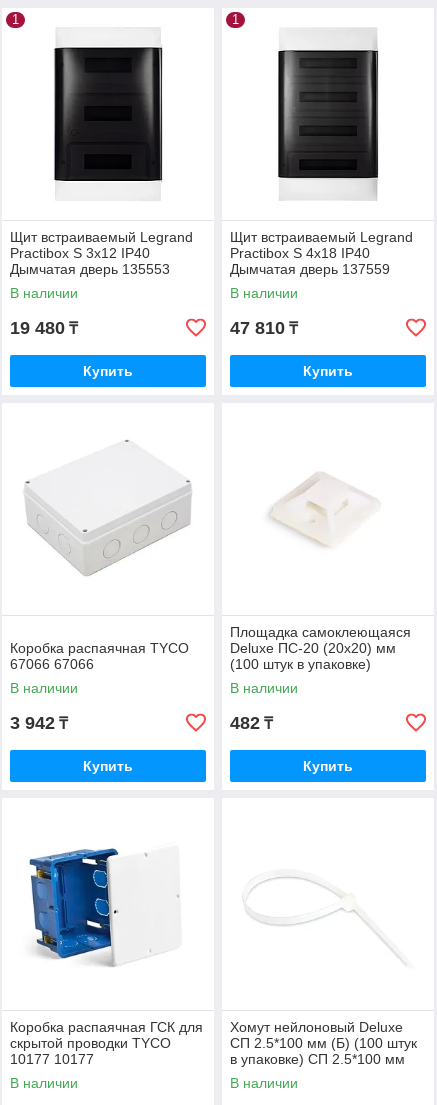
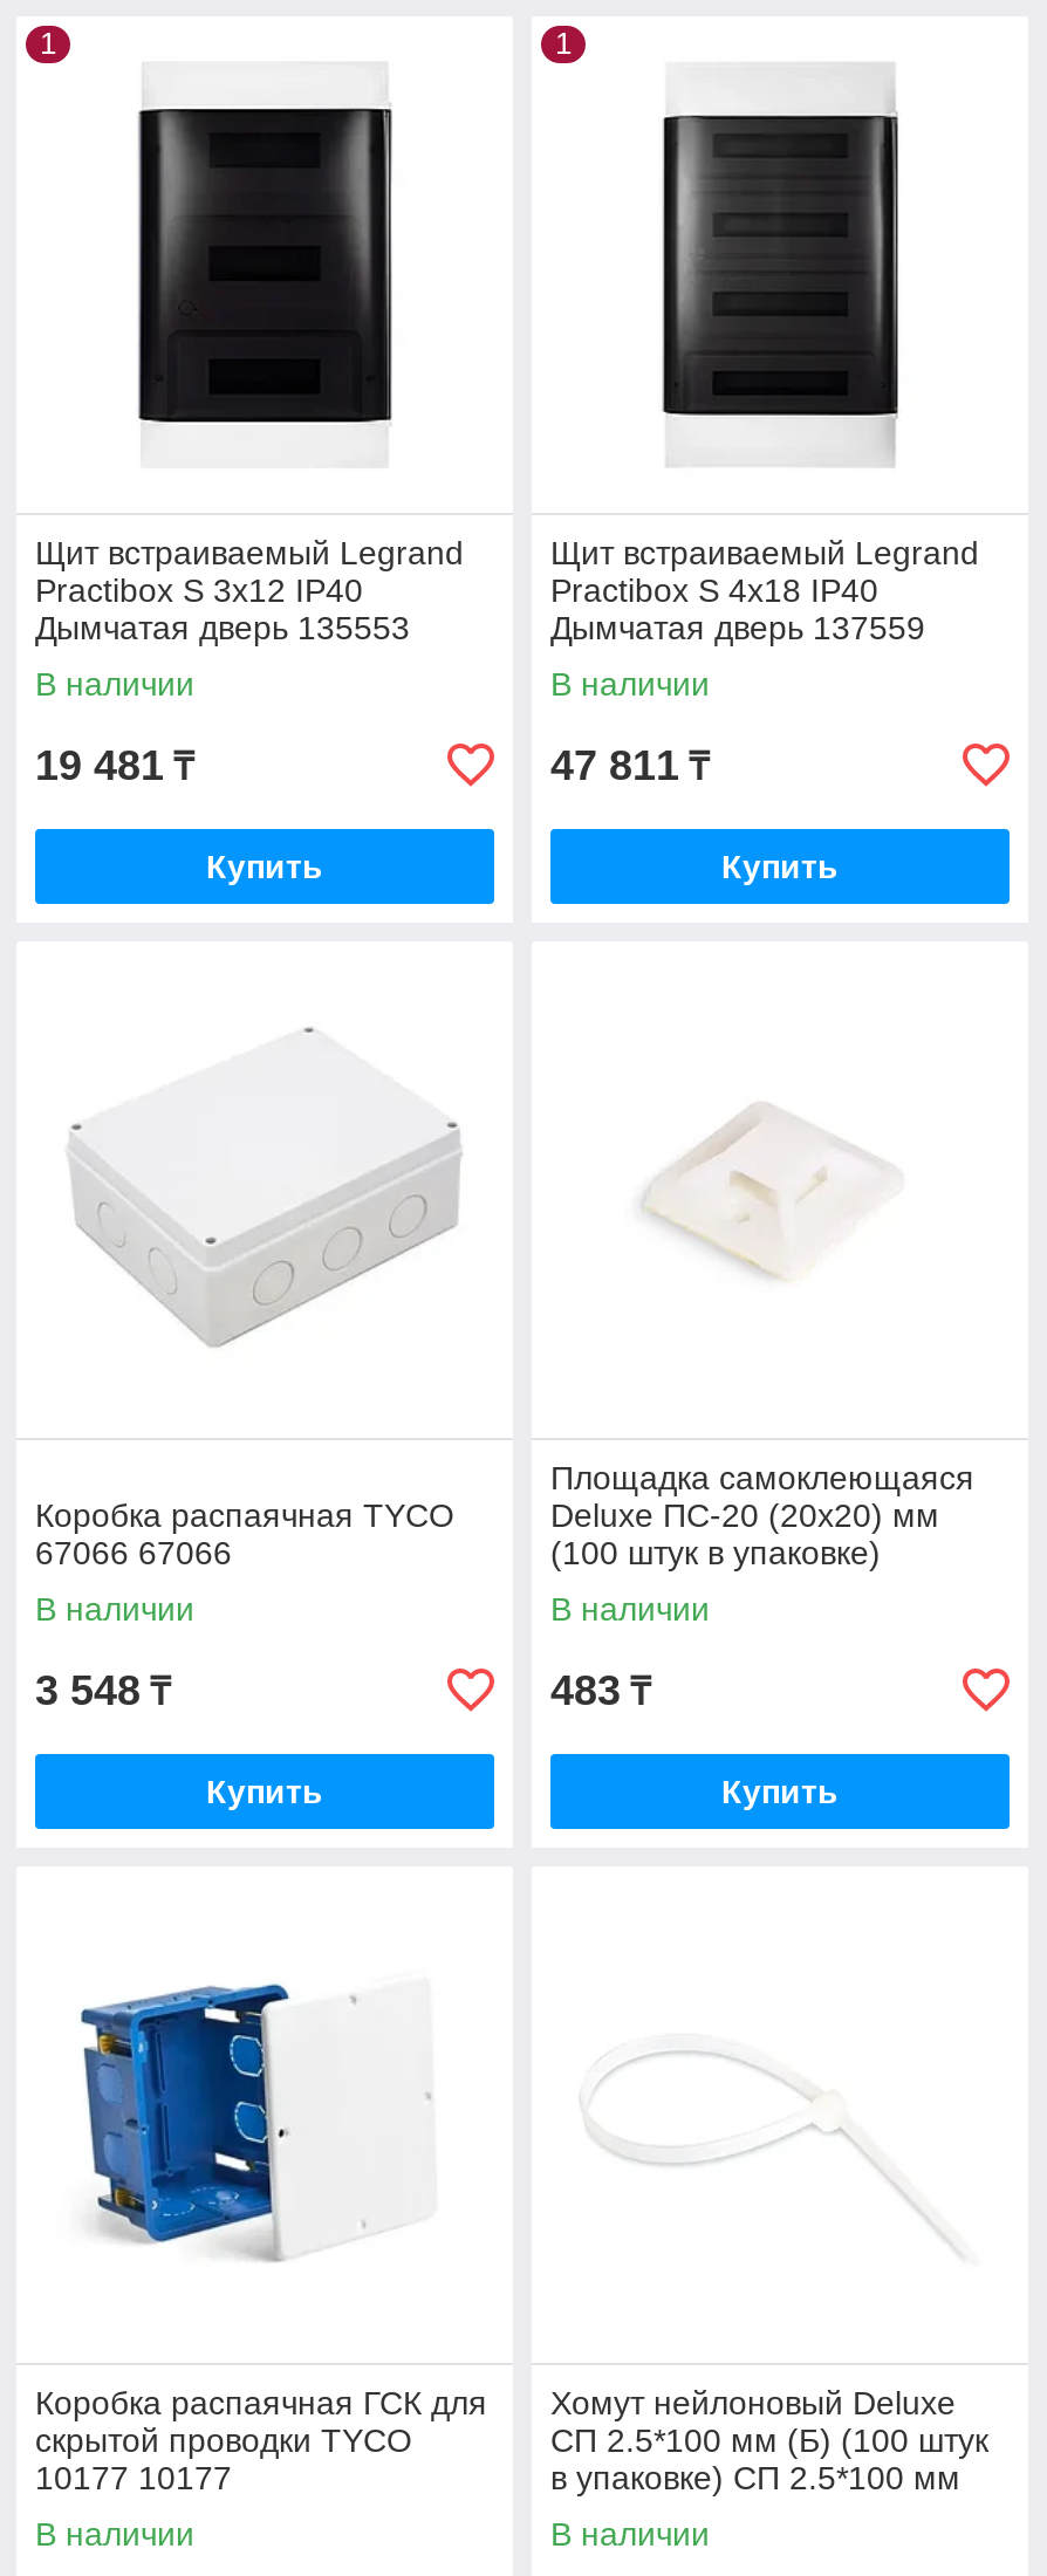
[10,318,78,338] 19 480 ₸ -> [35,743,194,790] 19 481 ₸
[230,318,298,338] 47 810 ₸ -> [550,743,710,790] 47 811 ₸
[10,713,68,733] 3 942 ₸ -> [35,1668,171,1715] 3 548 ₸
[230,713,273,733] 482 ₸ -> [550,1668,651,1715] 483 ₸

